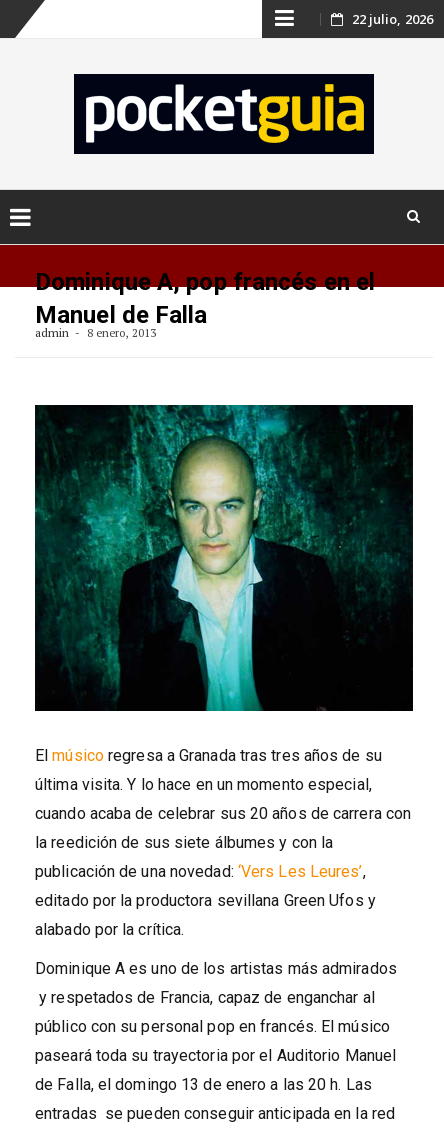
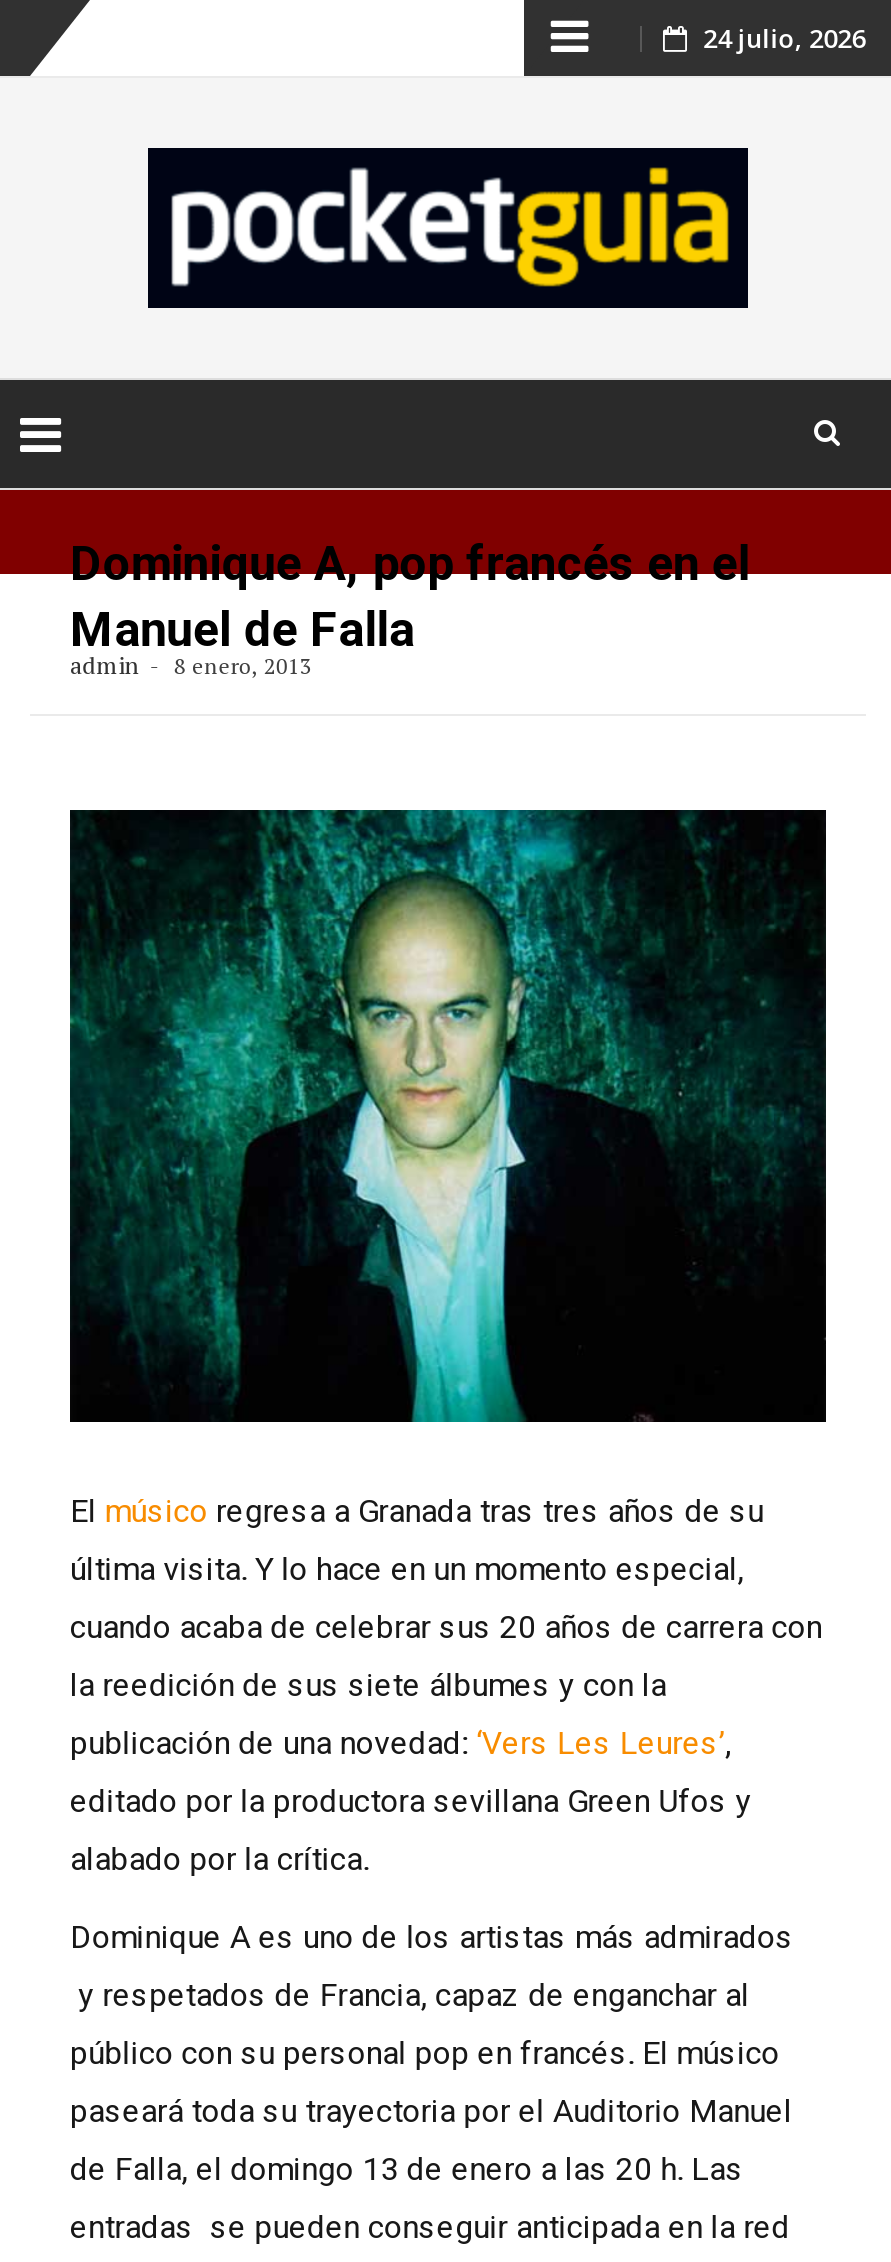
[352,10,433,28] 22 julio, 2026 -> [703,20,866,56] 24 julio, 2026

